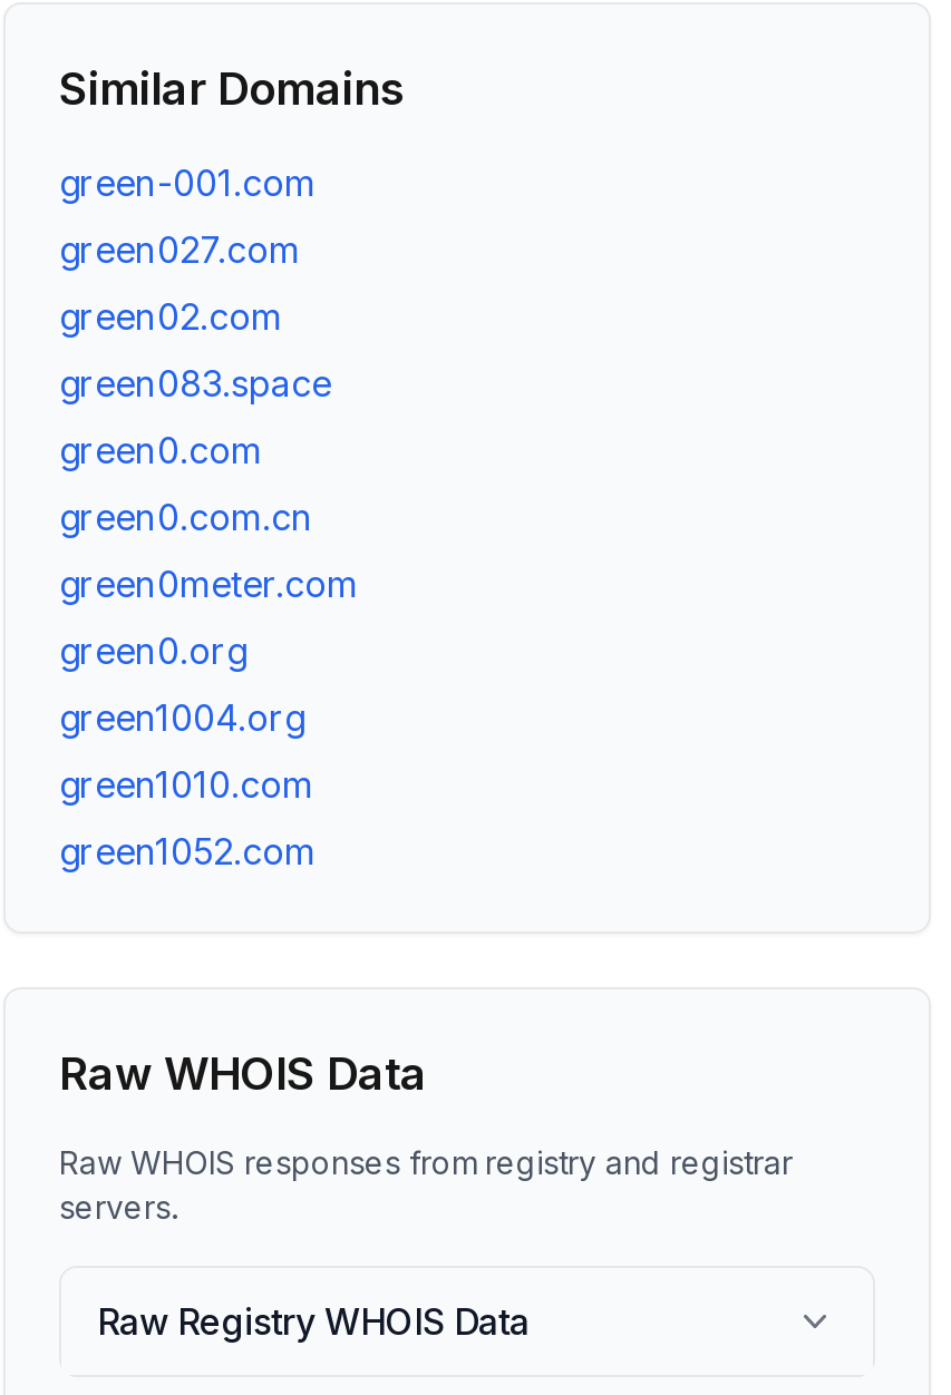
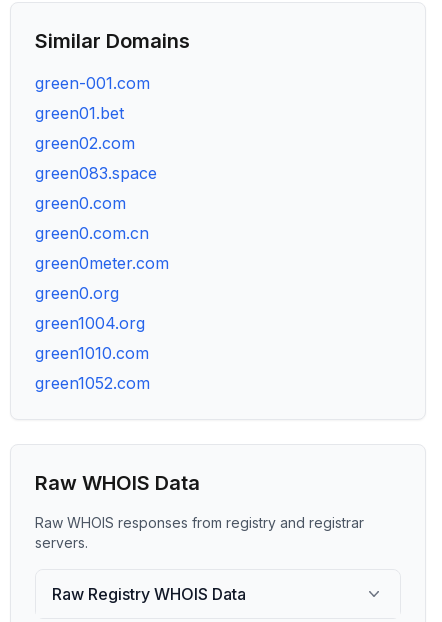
[59,227,300,272] green027.com -> [35,103,124,123] green01.bet

